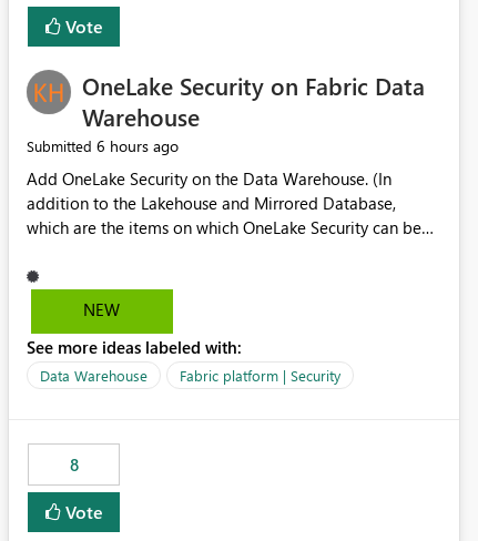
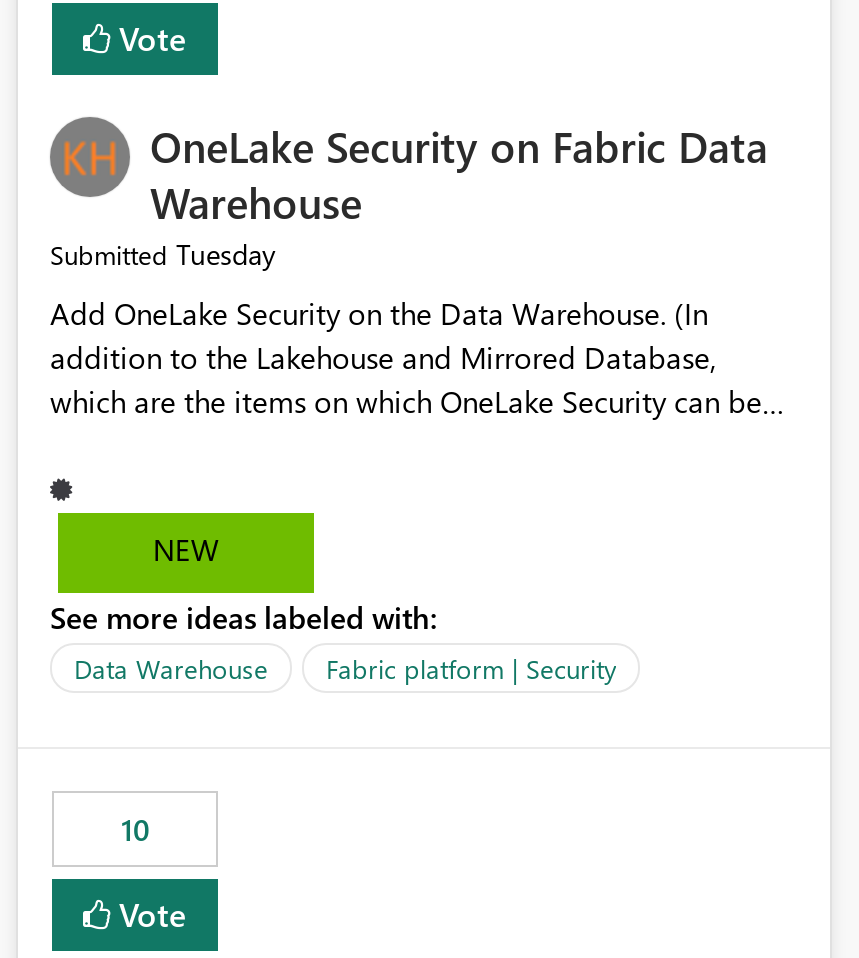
[27,136,179,157] Submitted 6 hours ago -> [50,236,276,274] Submitted Tuesday
[69,454,78,476] 8 -> [121,810,149,850] 10

